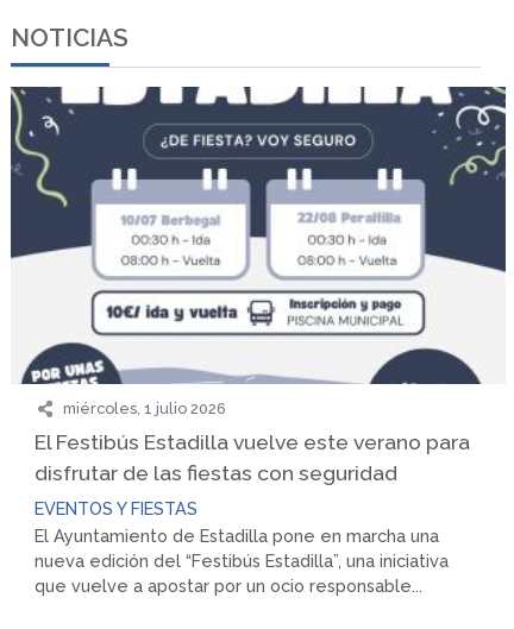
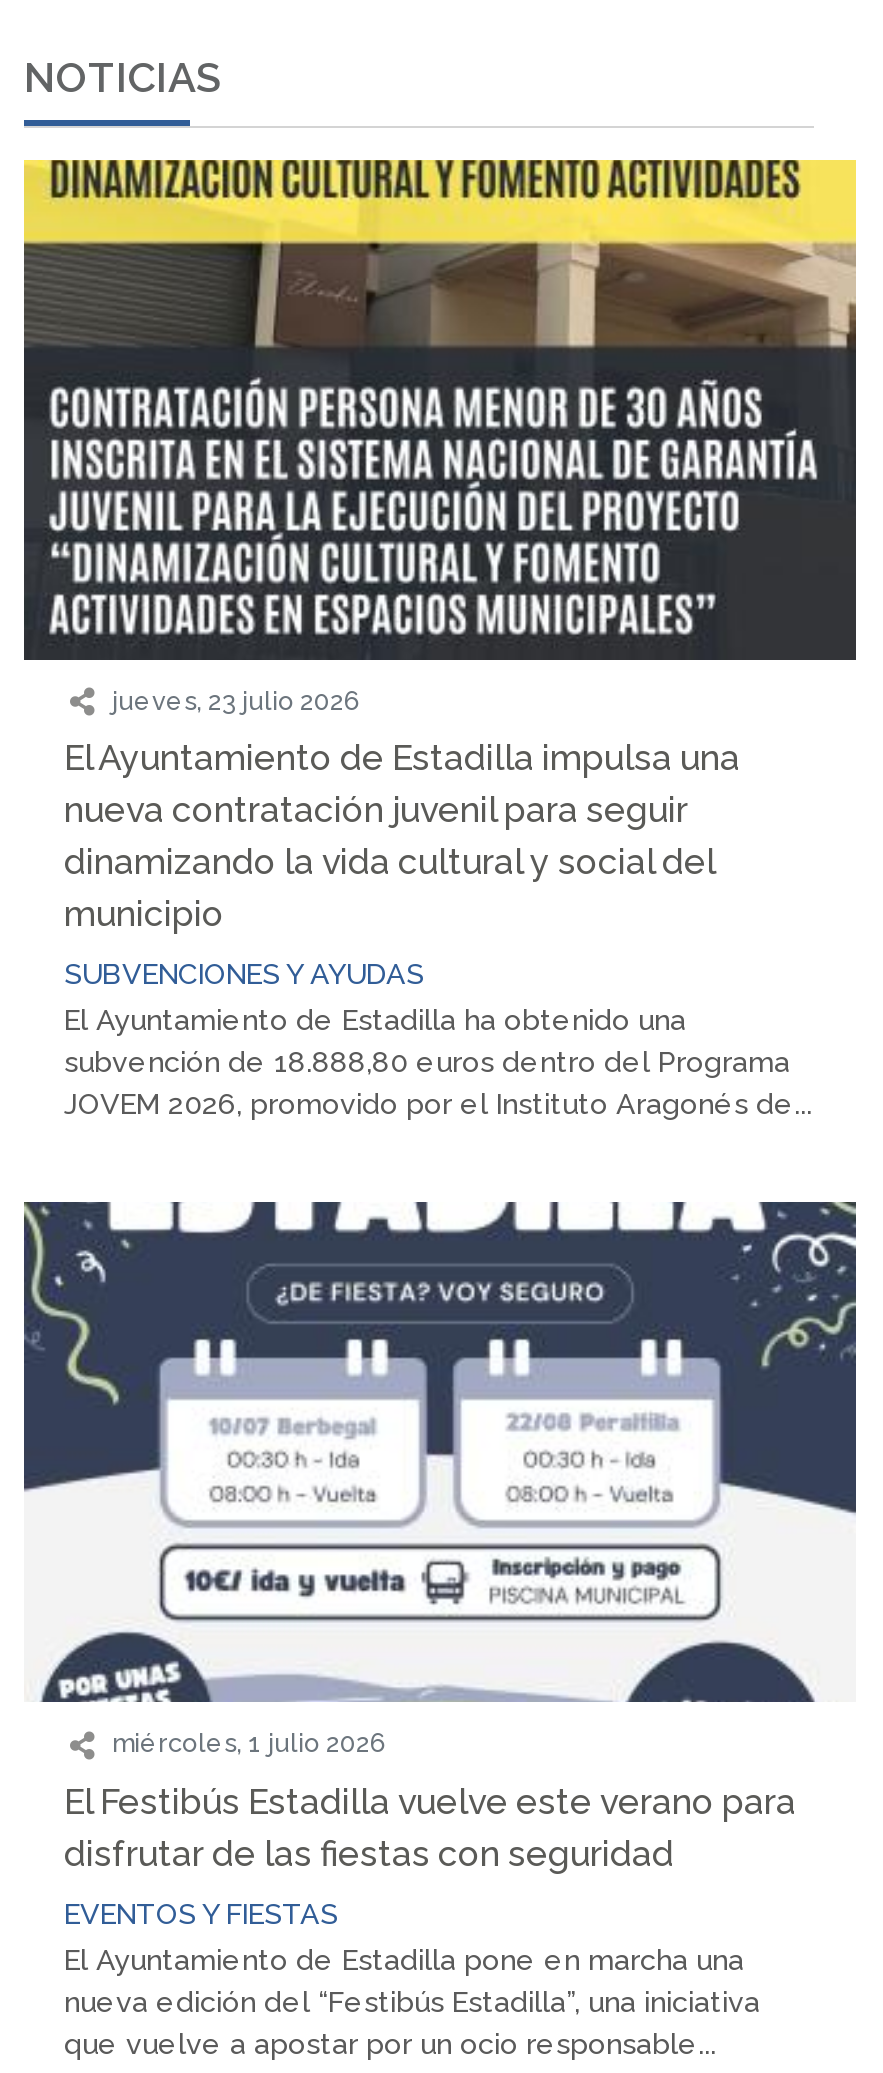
none -> [22,158,858,1121] [image] | jueves, 23 julio 2026 | El Ayuntamiento de Estadilla impulsa una | nueva contratación juvenil para seguir | dinamizando la vida cultural y social del | municipio | SUBVENCIONES Y AYUDAS | El Ayuntamiento de Estadilla ha obtenido una | subvención de 18.888,80 euros dentro del Programa | JOVEM 2026, promovido por el Instituto Aragonés de...

